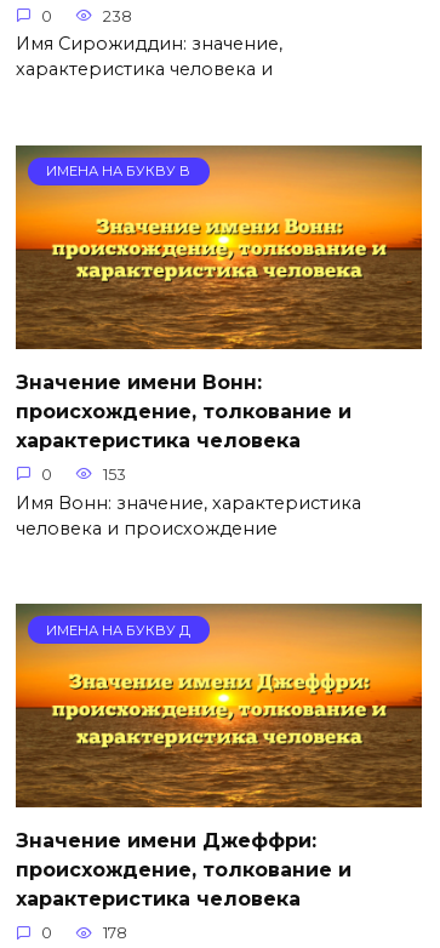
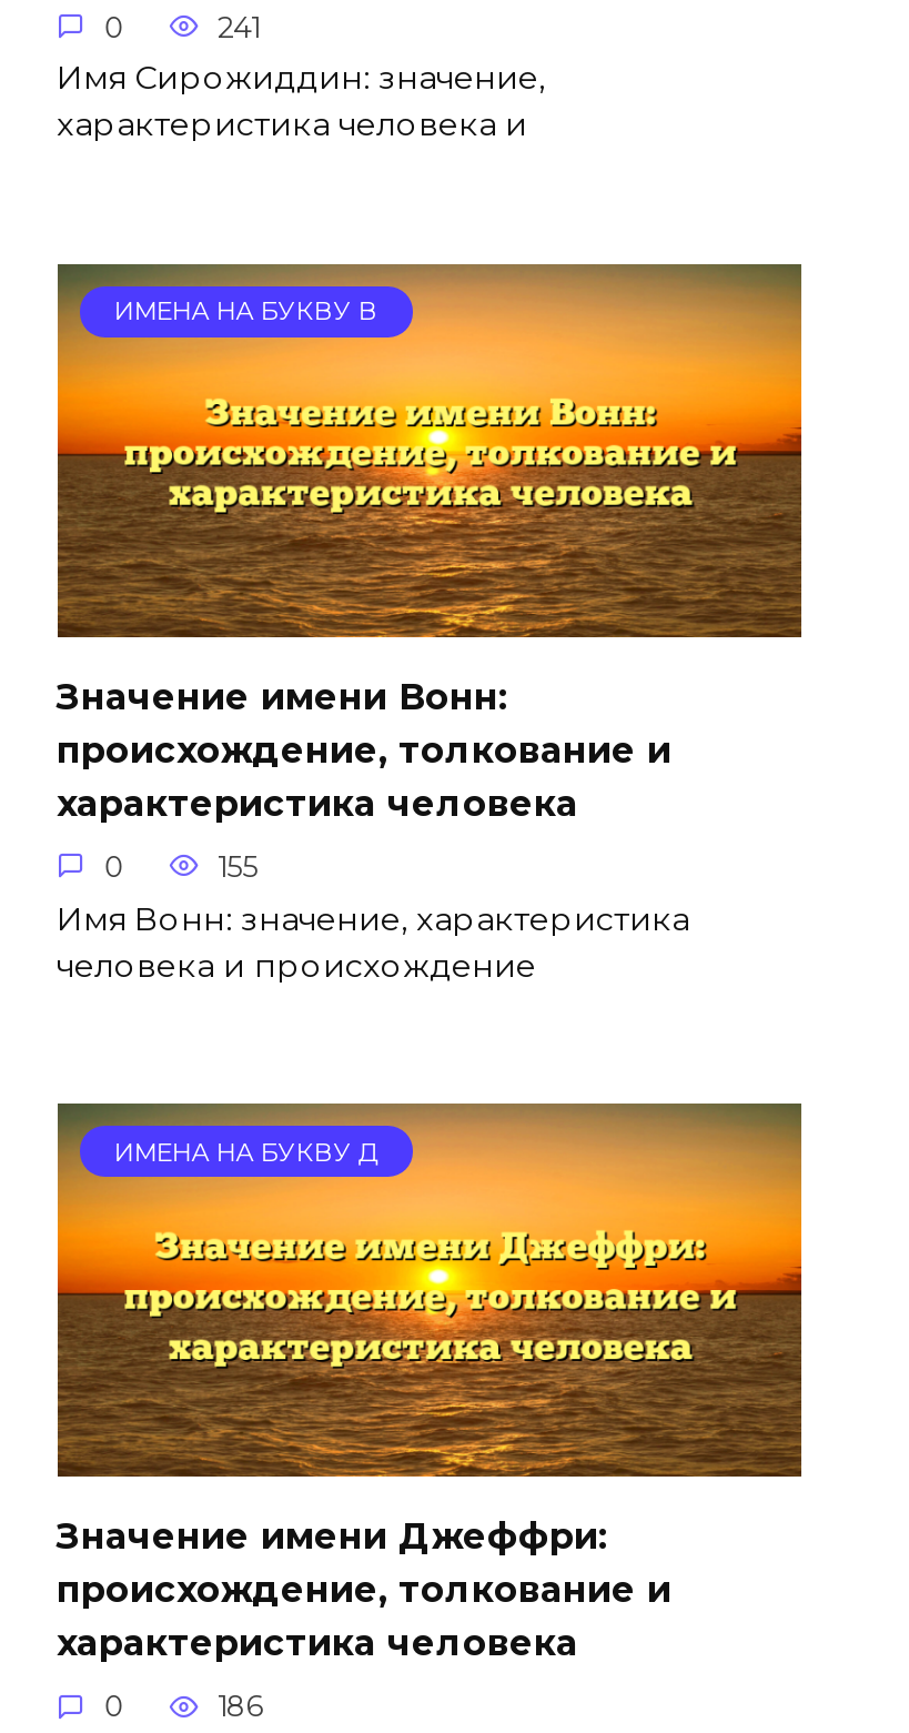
[103,7,132,25] 238 -> [218,10,260,44] 241
[103,465,126,484] 153 -> [218,850,257,883] 155
[103,924,127,942] 178 -> [218,1690,264,1723] 186

